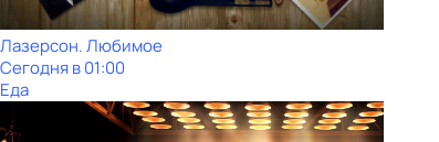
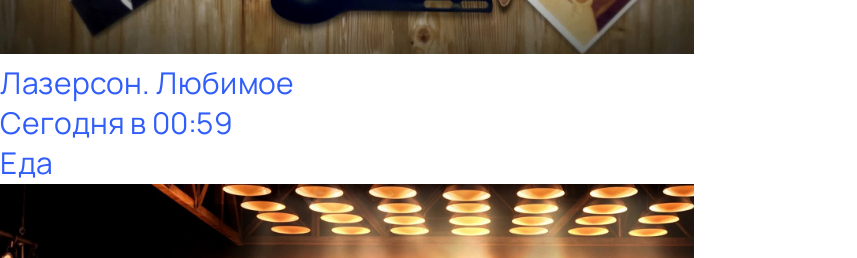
[0,56,125,79] Сегодня в 01:00 -> [0,102,232,144] Сегодня в 00:59

